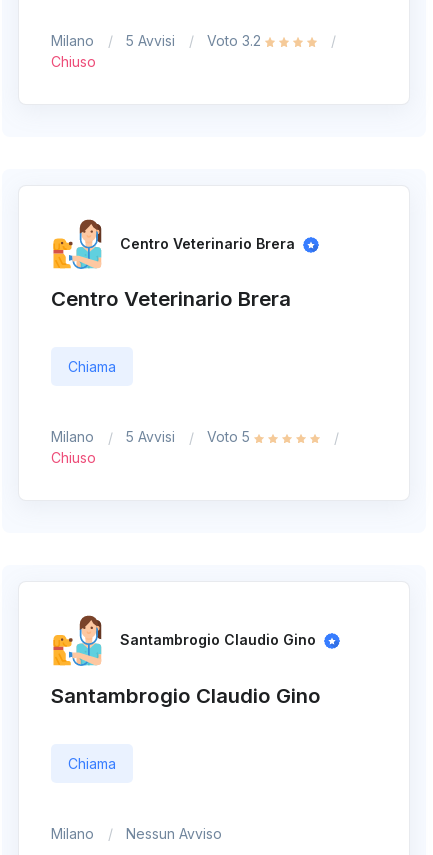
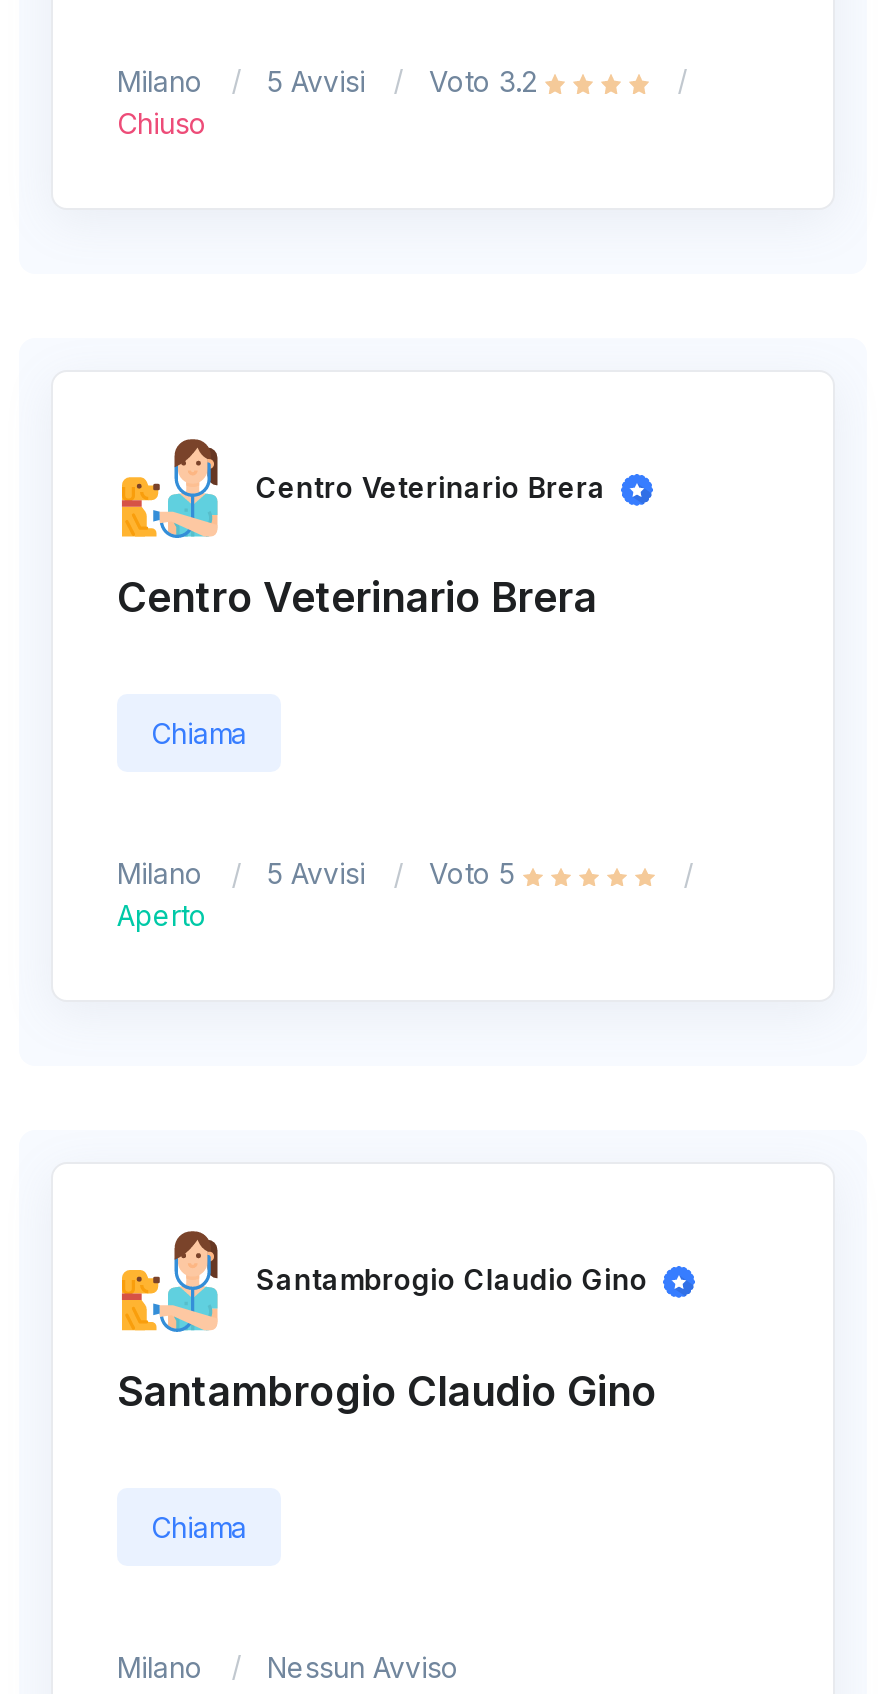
[51,449,96,466] Chiuso -> [117,898,207,932] Aperto

